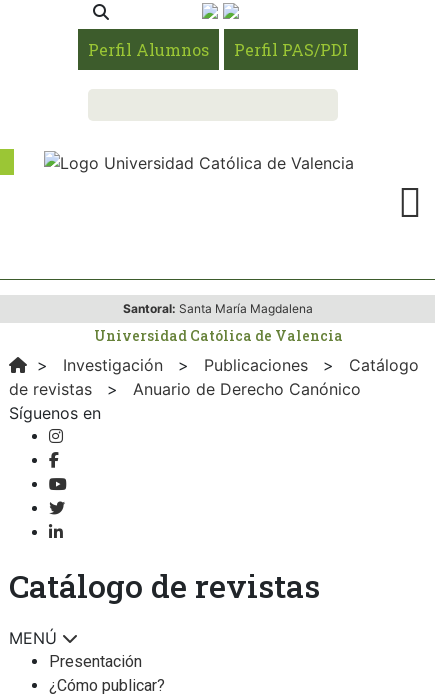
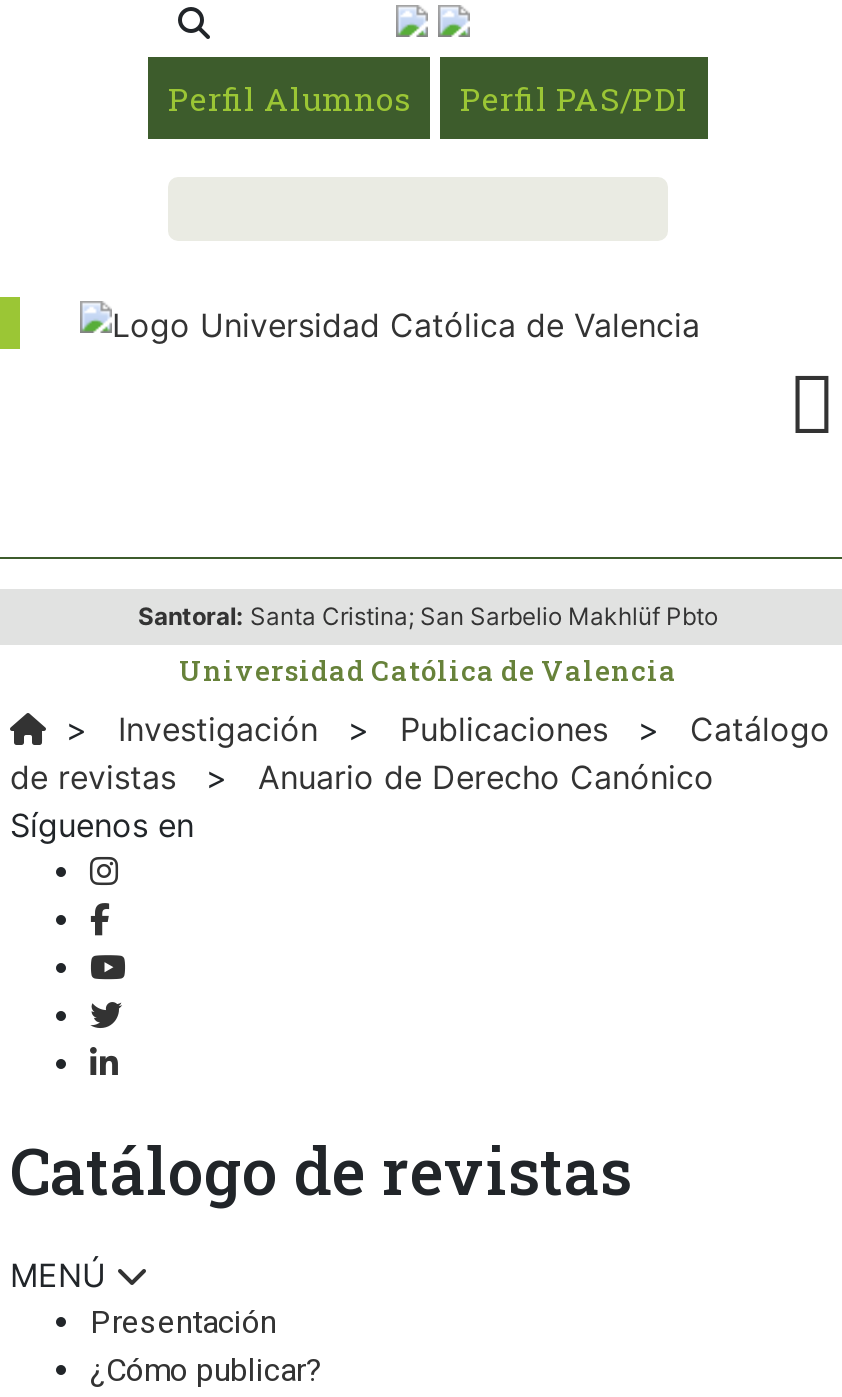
[123,301,313,316] Santoral: Santa María Magdalena -> [138,601,718,631] Santoral: Santa Cristina; San Sarbelio Makhlüf Pbto

